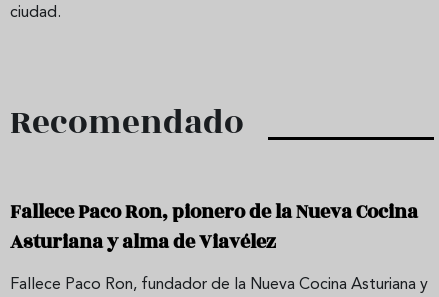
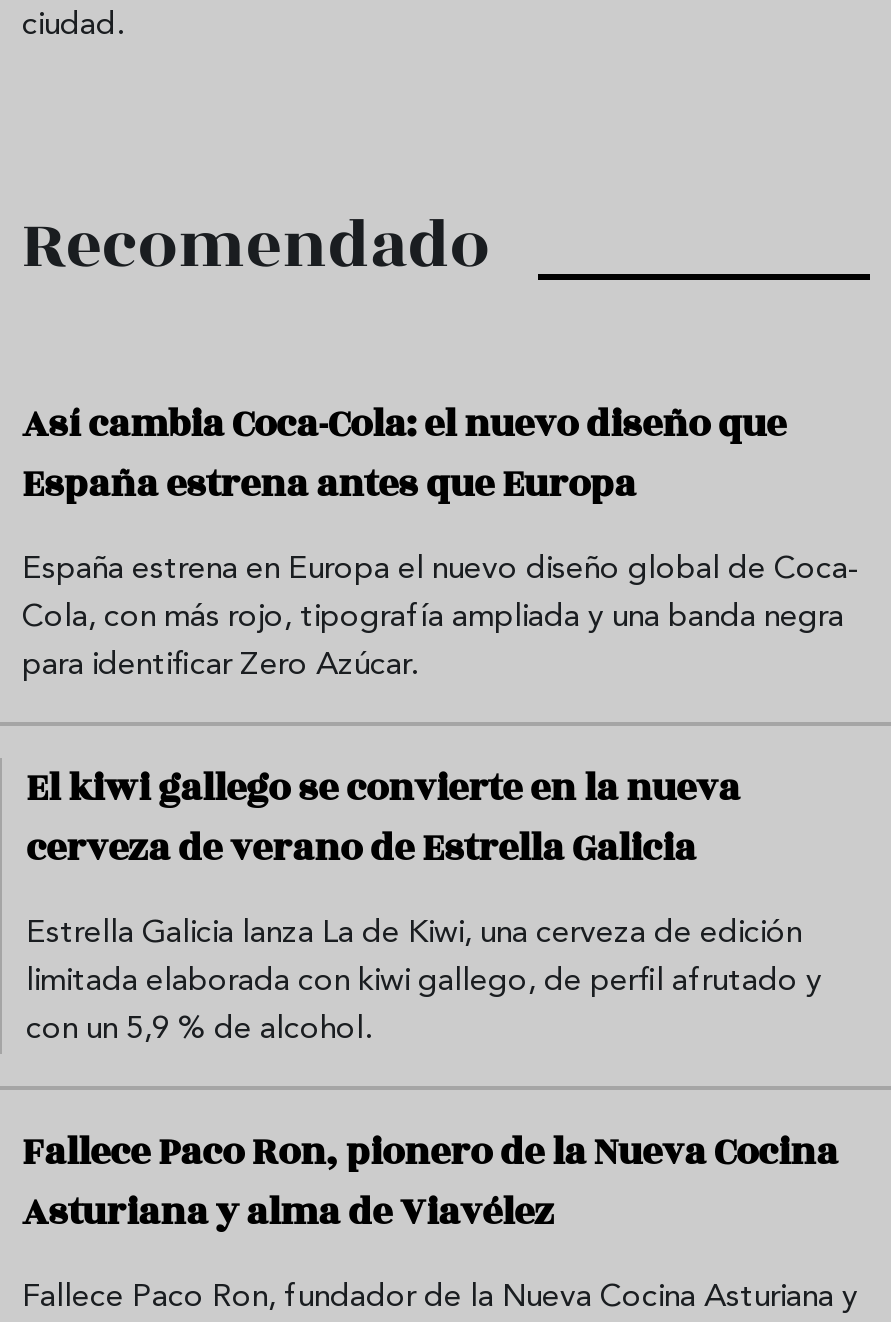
none -> [22,396,860,1046] Así cambia Coca-Cola: el nuevo diseño que | España estrena antes que Europa | España estrena en Europa el nuevo diseño global de Coca- | Cola, con más rojo, tipografía ampliada y una banda negra | para identificar Zero Azúcar. | El kiwi gallego se convierte en la nueva | cerveza de verano de Estrella Galicia | Estrella Galicia lanza La de Kiwi, una cerveza de edición | limitada elaborada con kiwi gallego, de perfil afrutado y | con un 5,9 % de alcohol.

